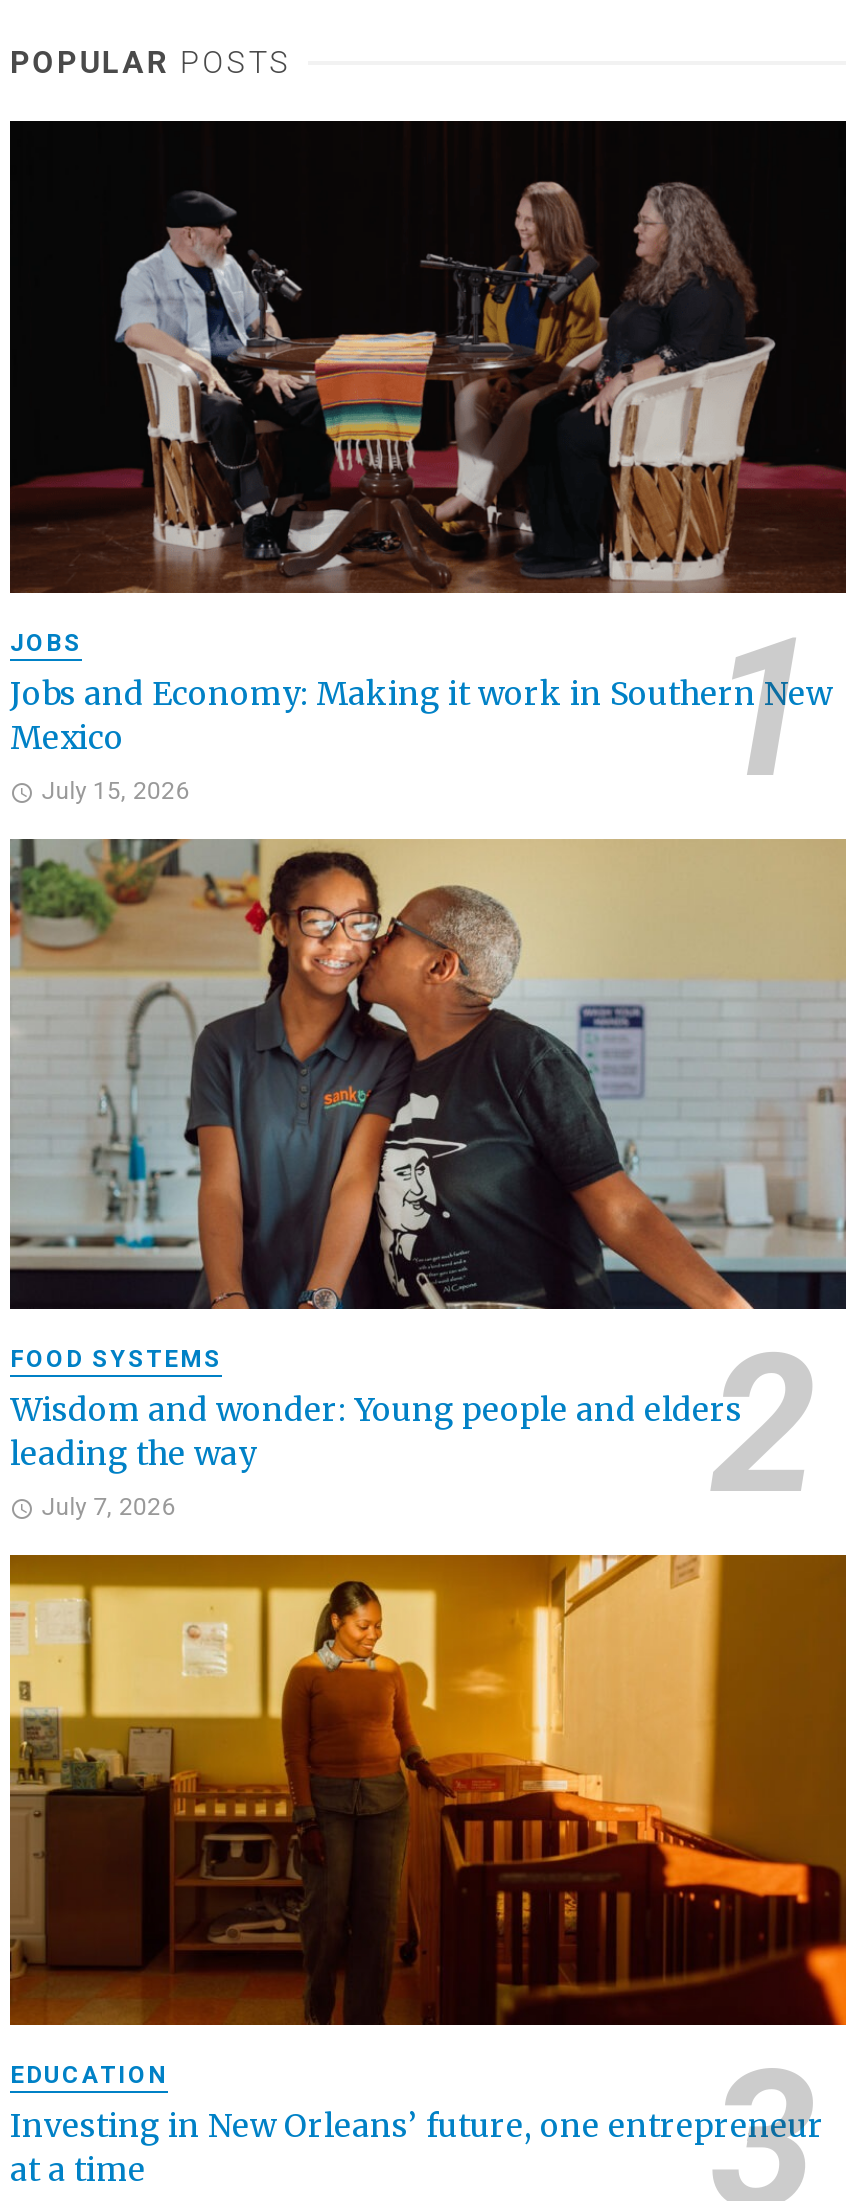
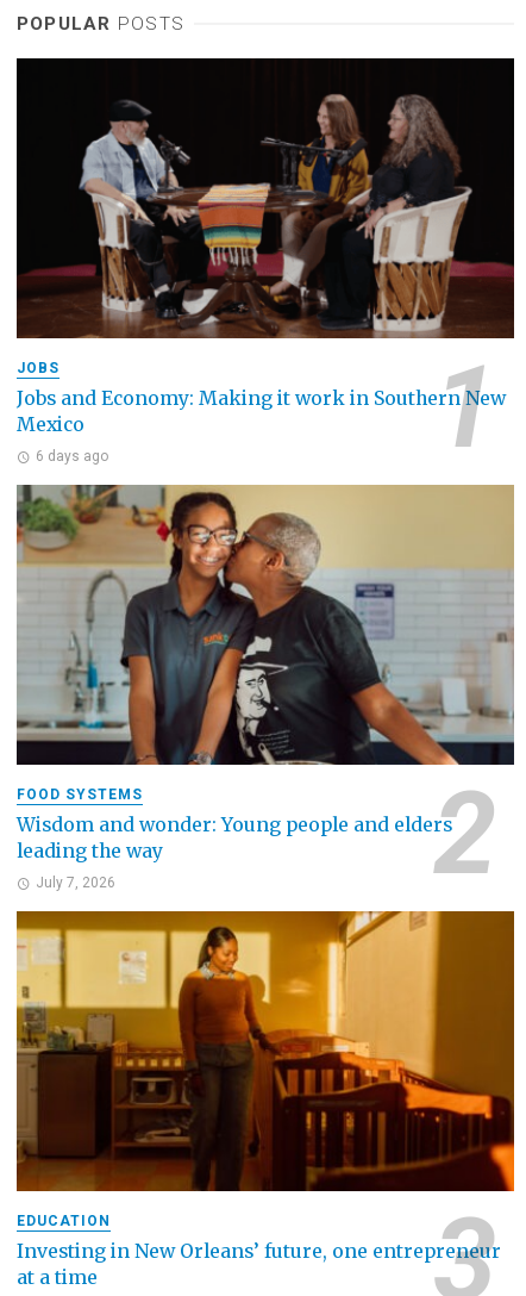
[41,777,189,805] July 15, 2026 -> [35,448,108,464] 6 days ago

